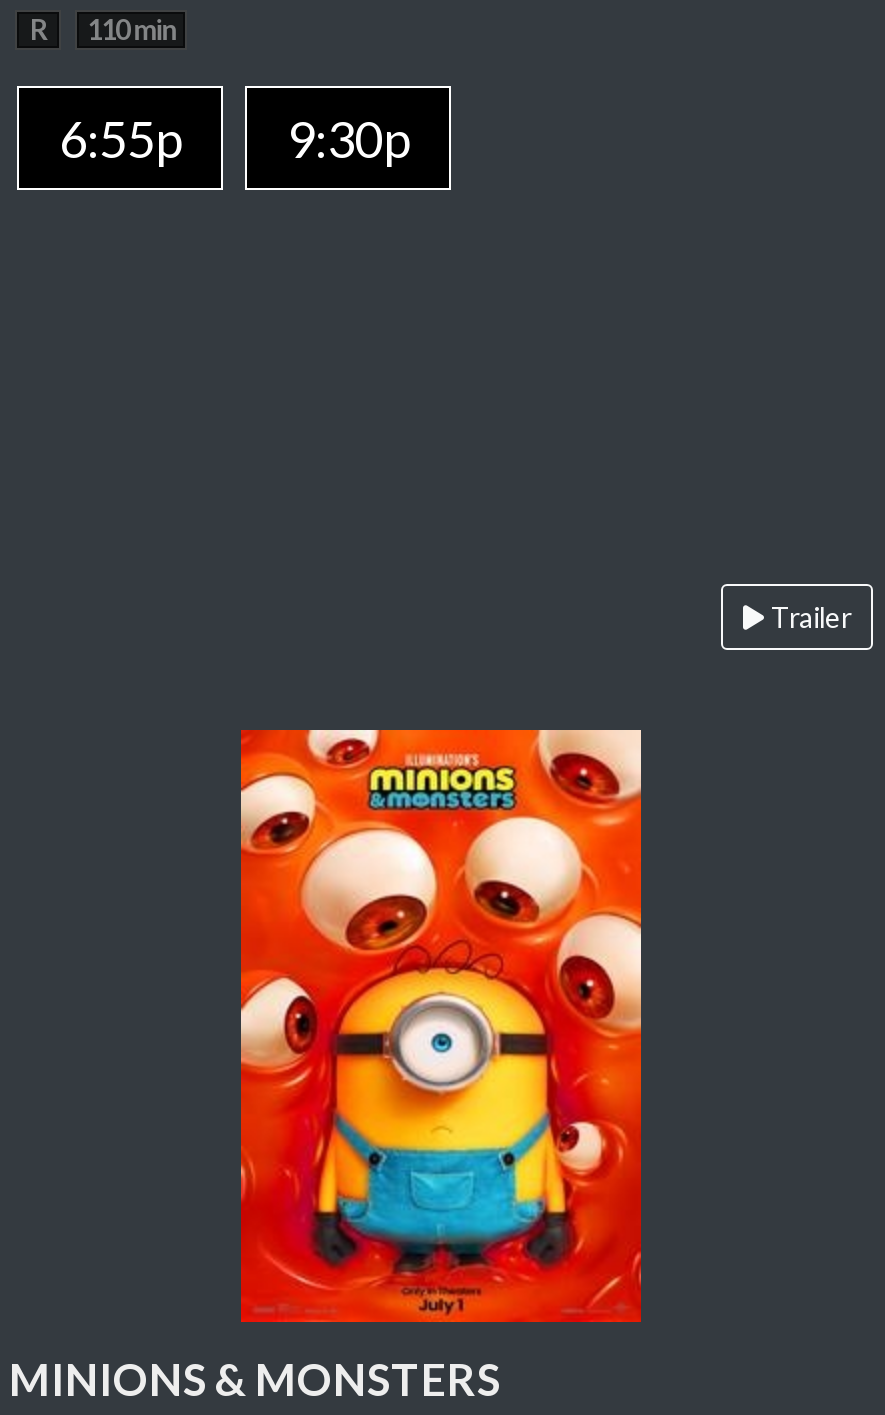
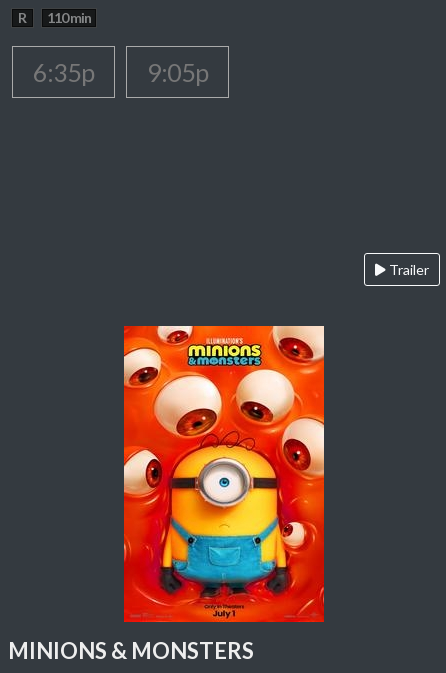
[59,108,409,168] 6:55p | 9:30p -> [33,57,208,87] 6:35p | 9:05p

